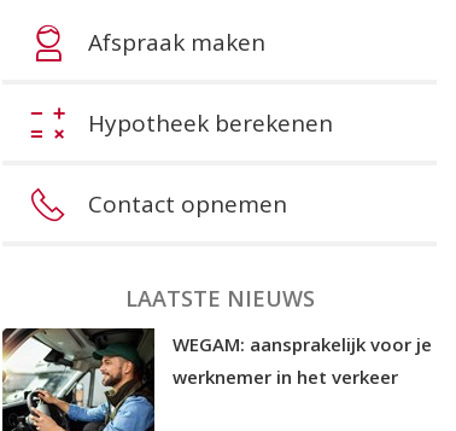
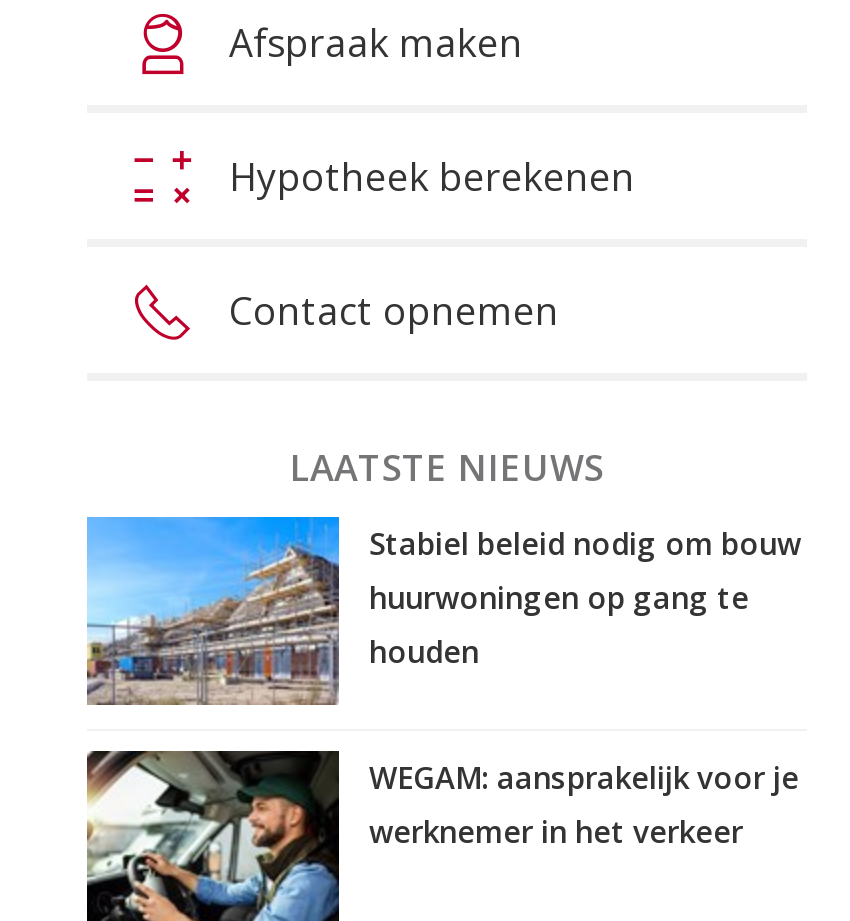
none -> [85,515,801,707] [image] | Stabiel beleid nodig om bouw | huurwoningen op gang te | houden

